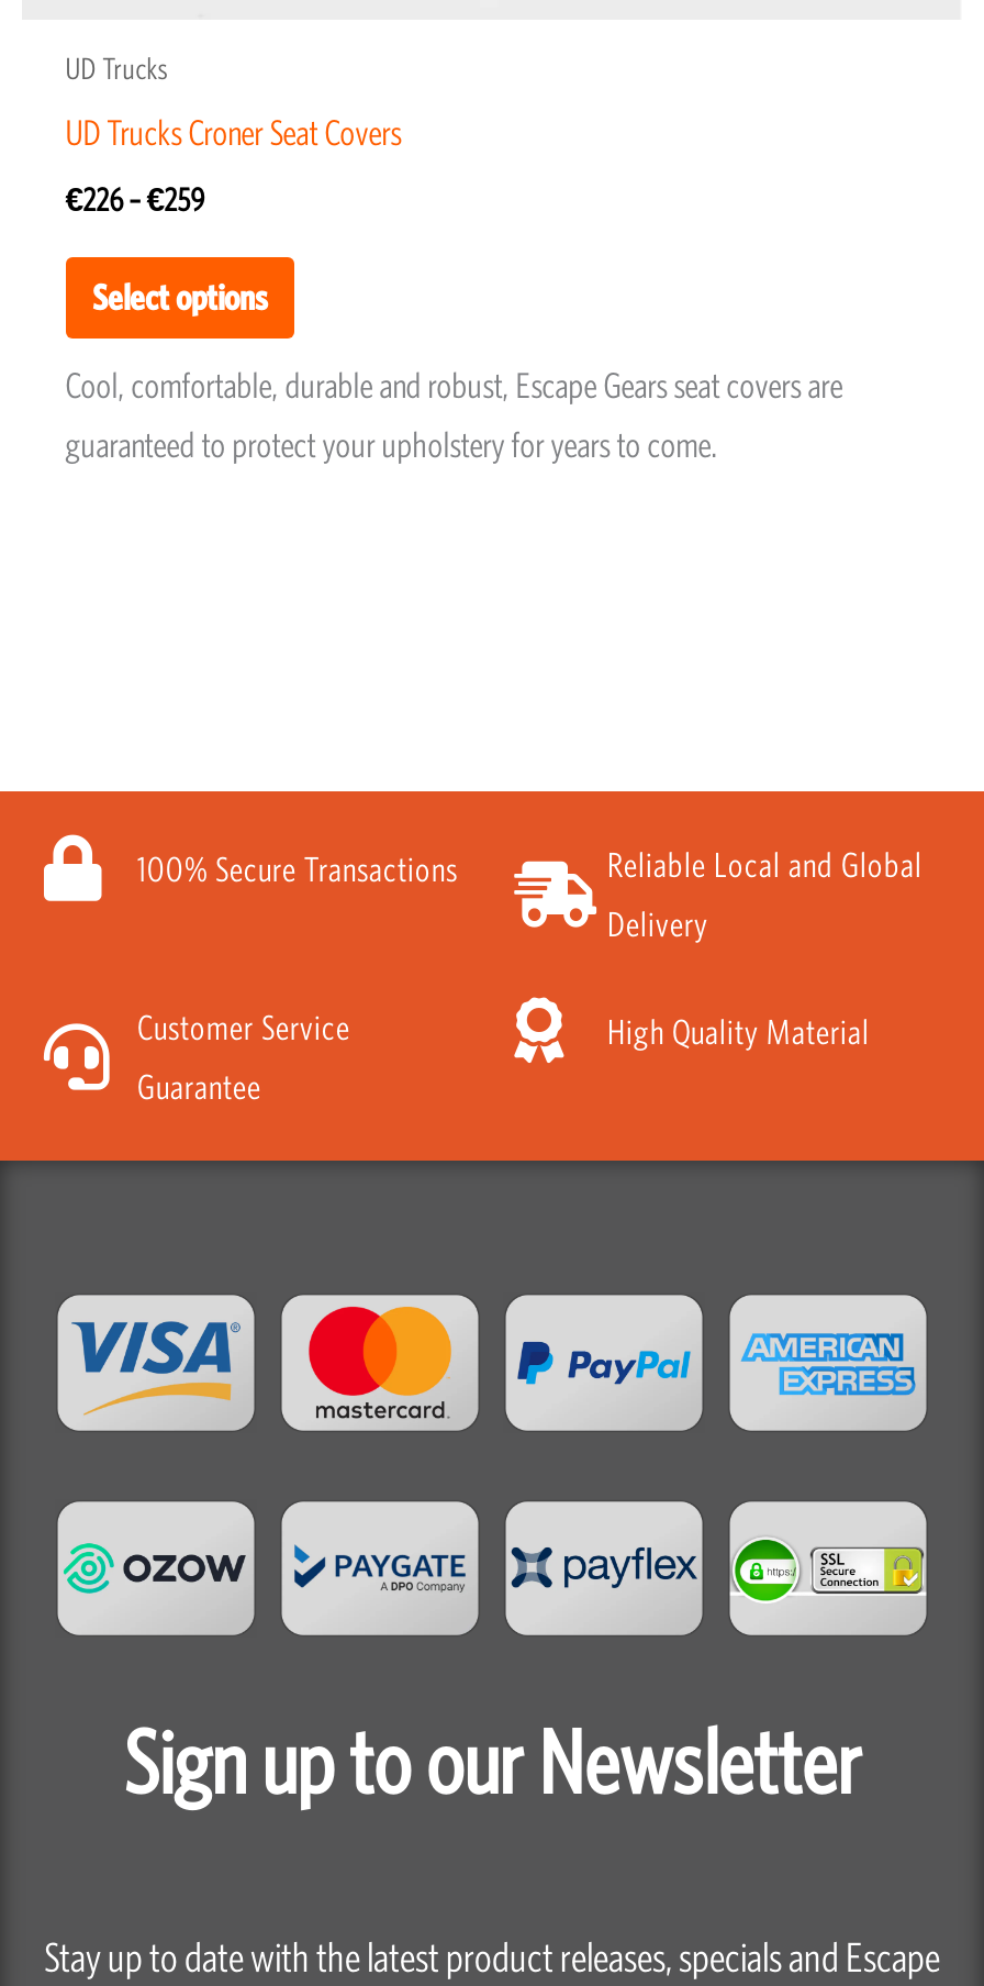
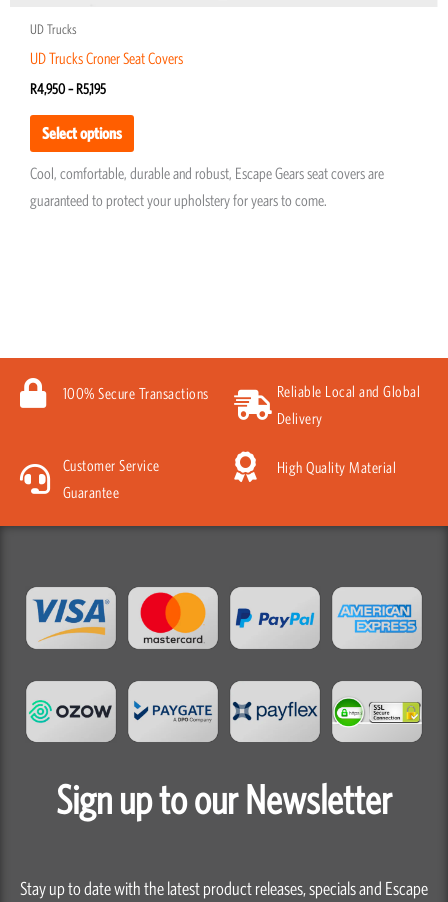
[65,182,204,218] €226 – €259 -> [30,81,106,97] R4,950 – R5,195

